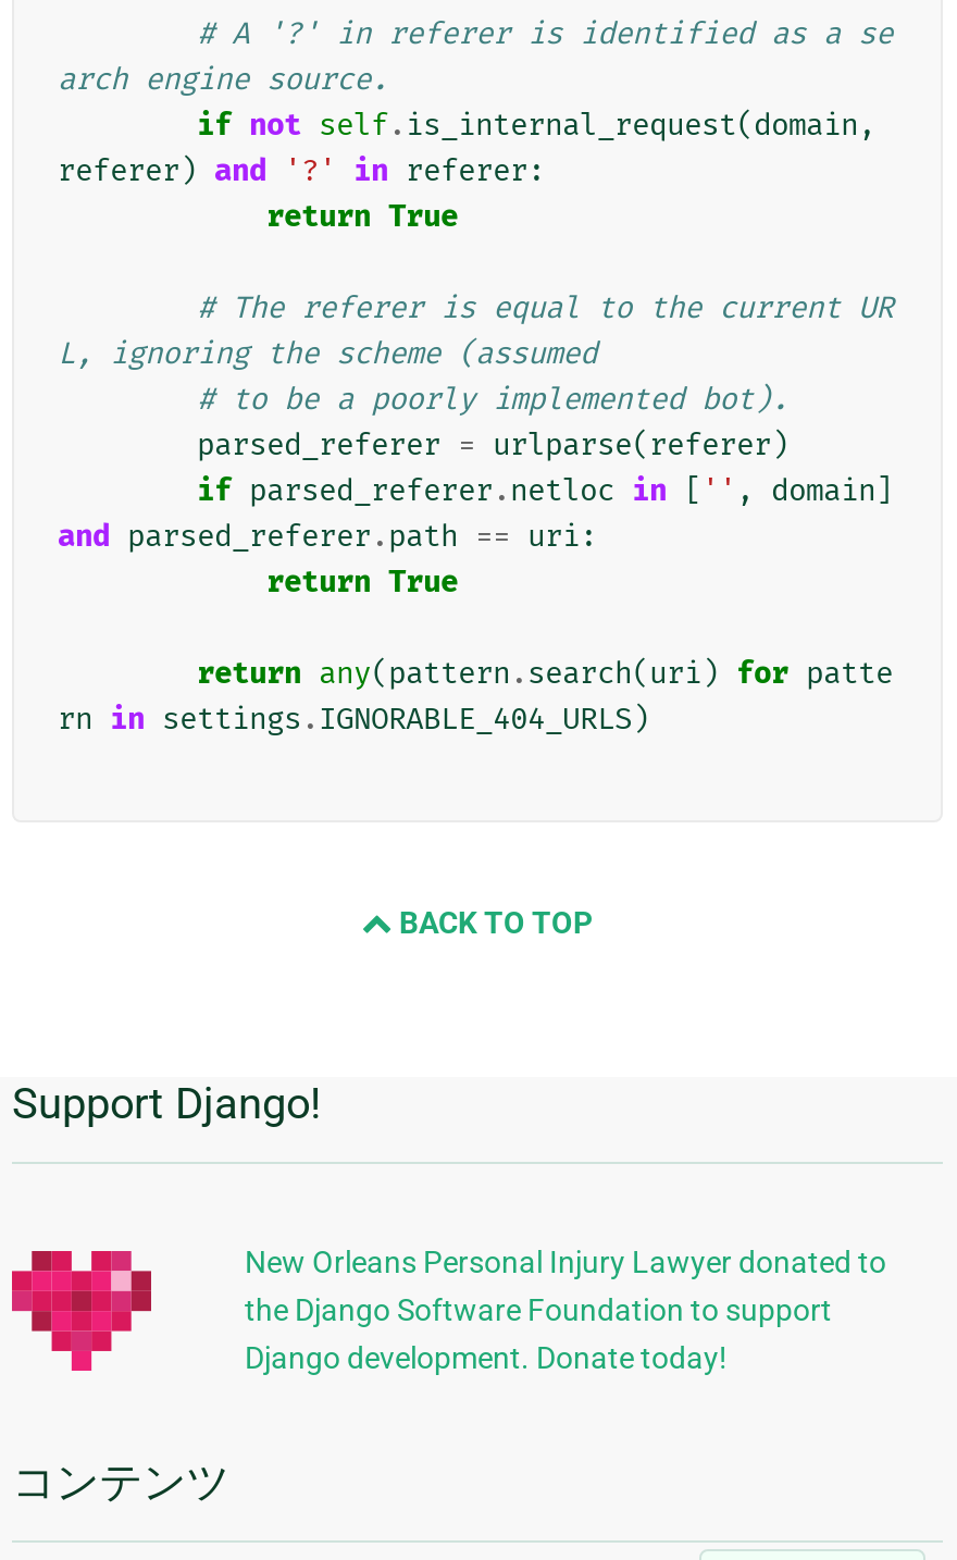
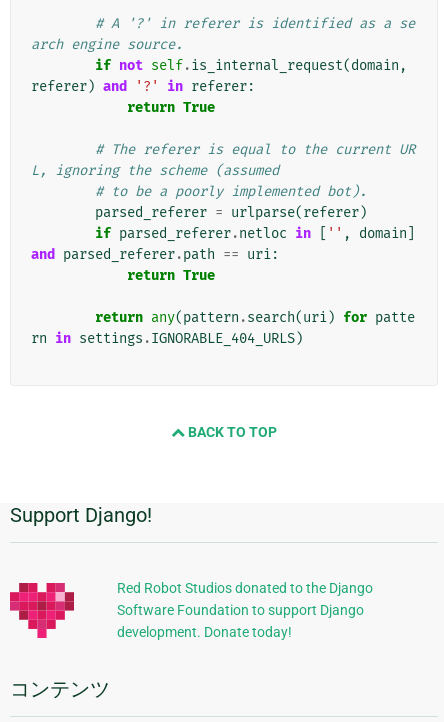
[245,1245,886,1376] New Orleans Personal Injury Lawyer donated to | the Django Software Foundation to support | Django development. Donate today! -> [117,580,373,640] Red Robot Studios donated to the Django | Software Foundation to support Django | development. Donate today!

